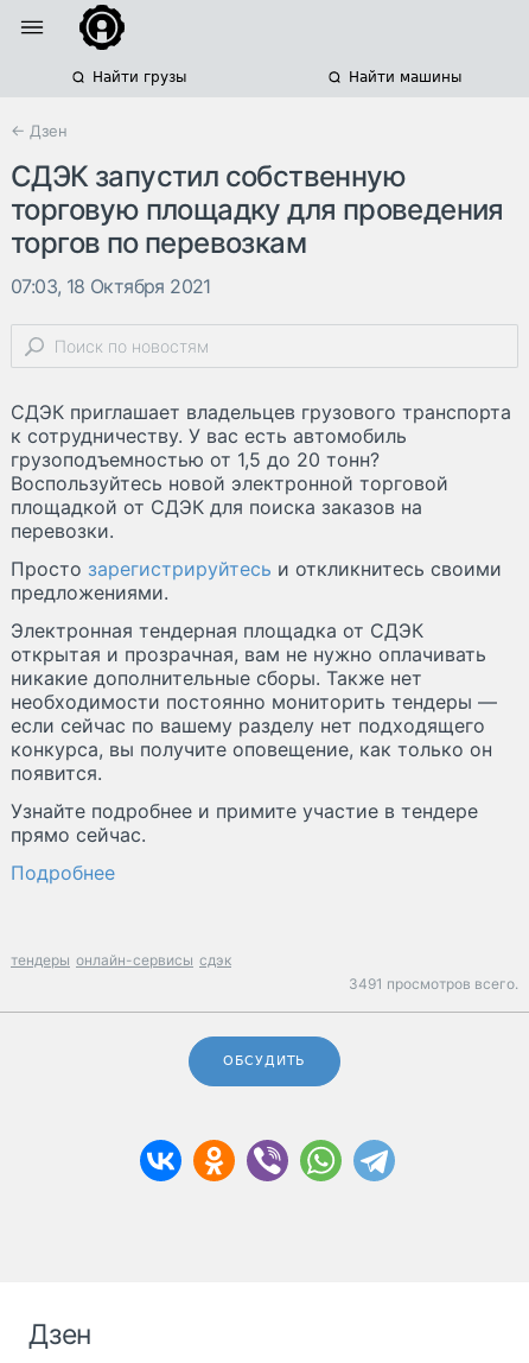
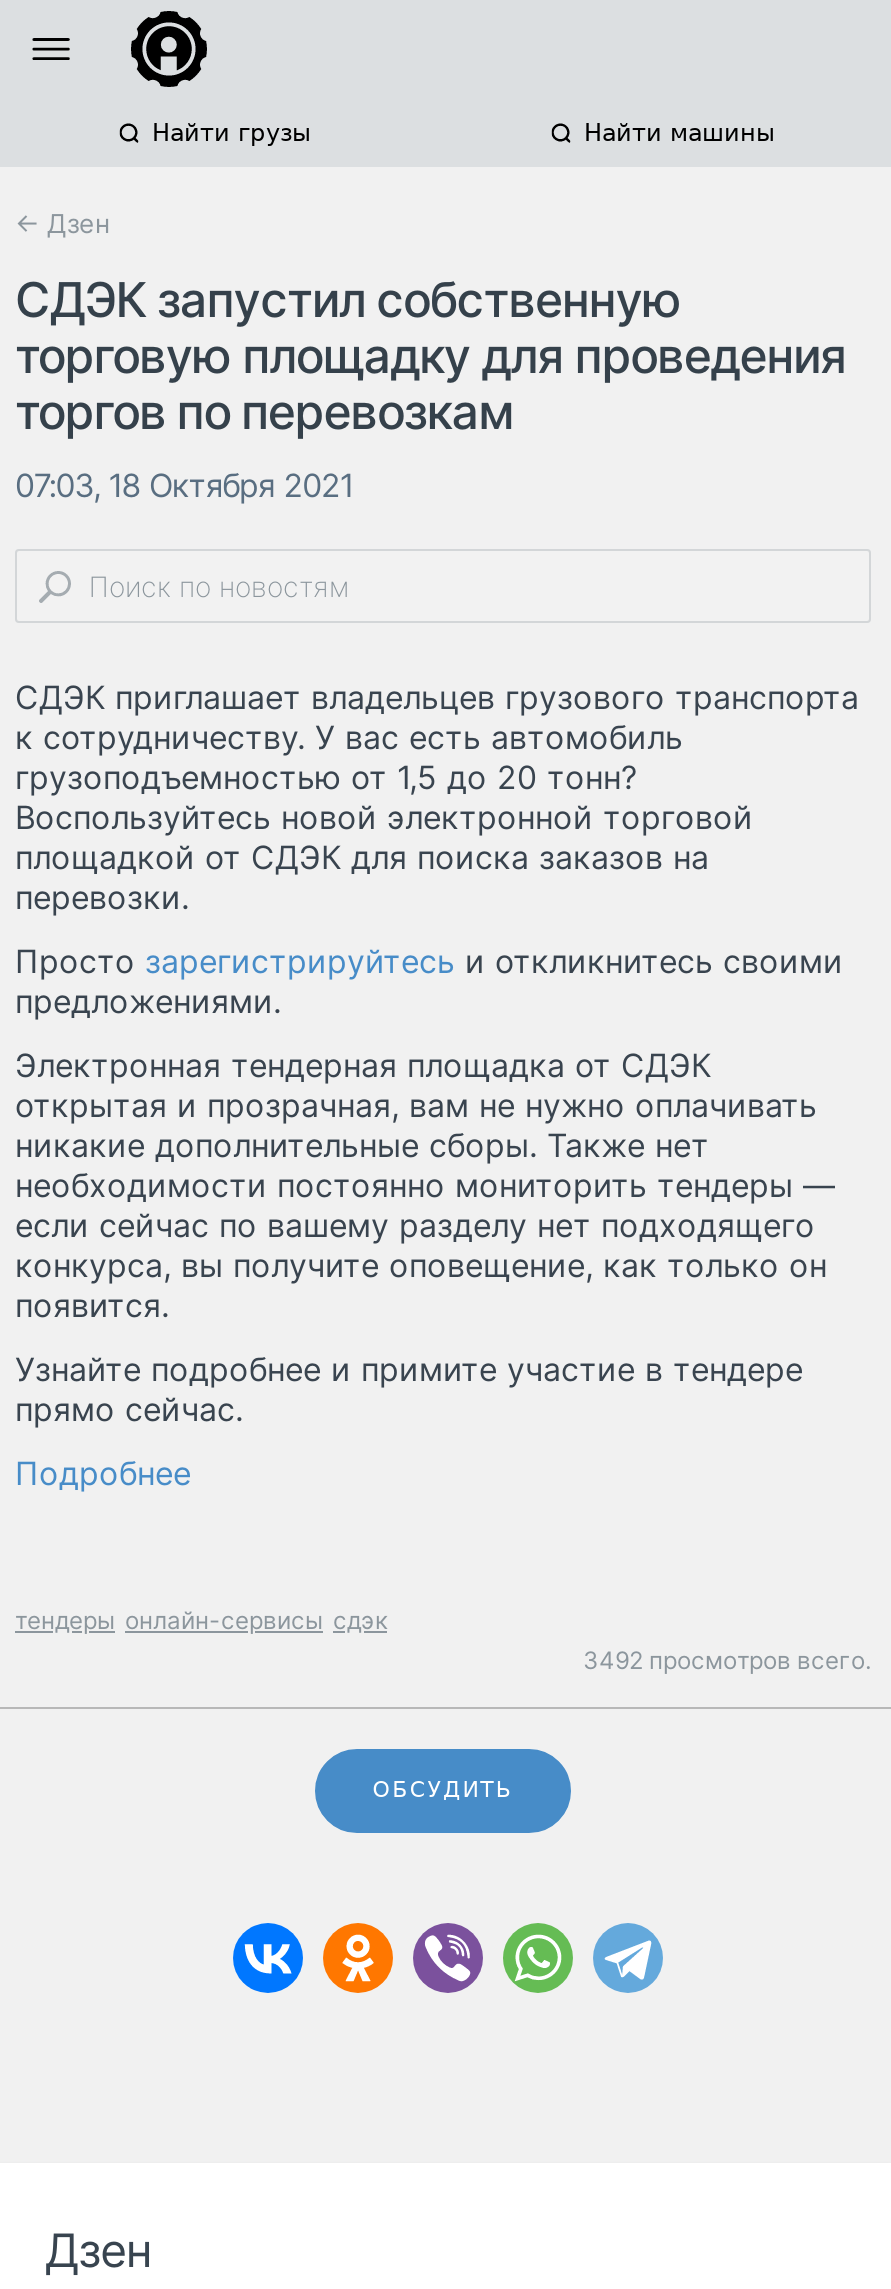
[349,975,518,993] 3491 просмотров всего. -> [583,1645,871,1675] 3492 просмотров всего.

